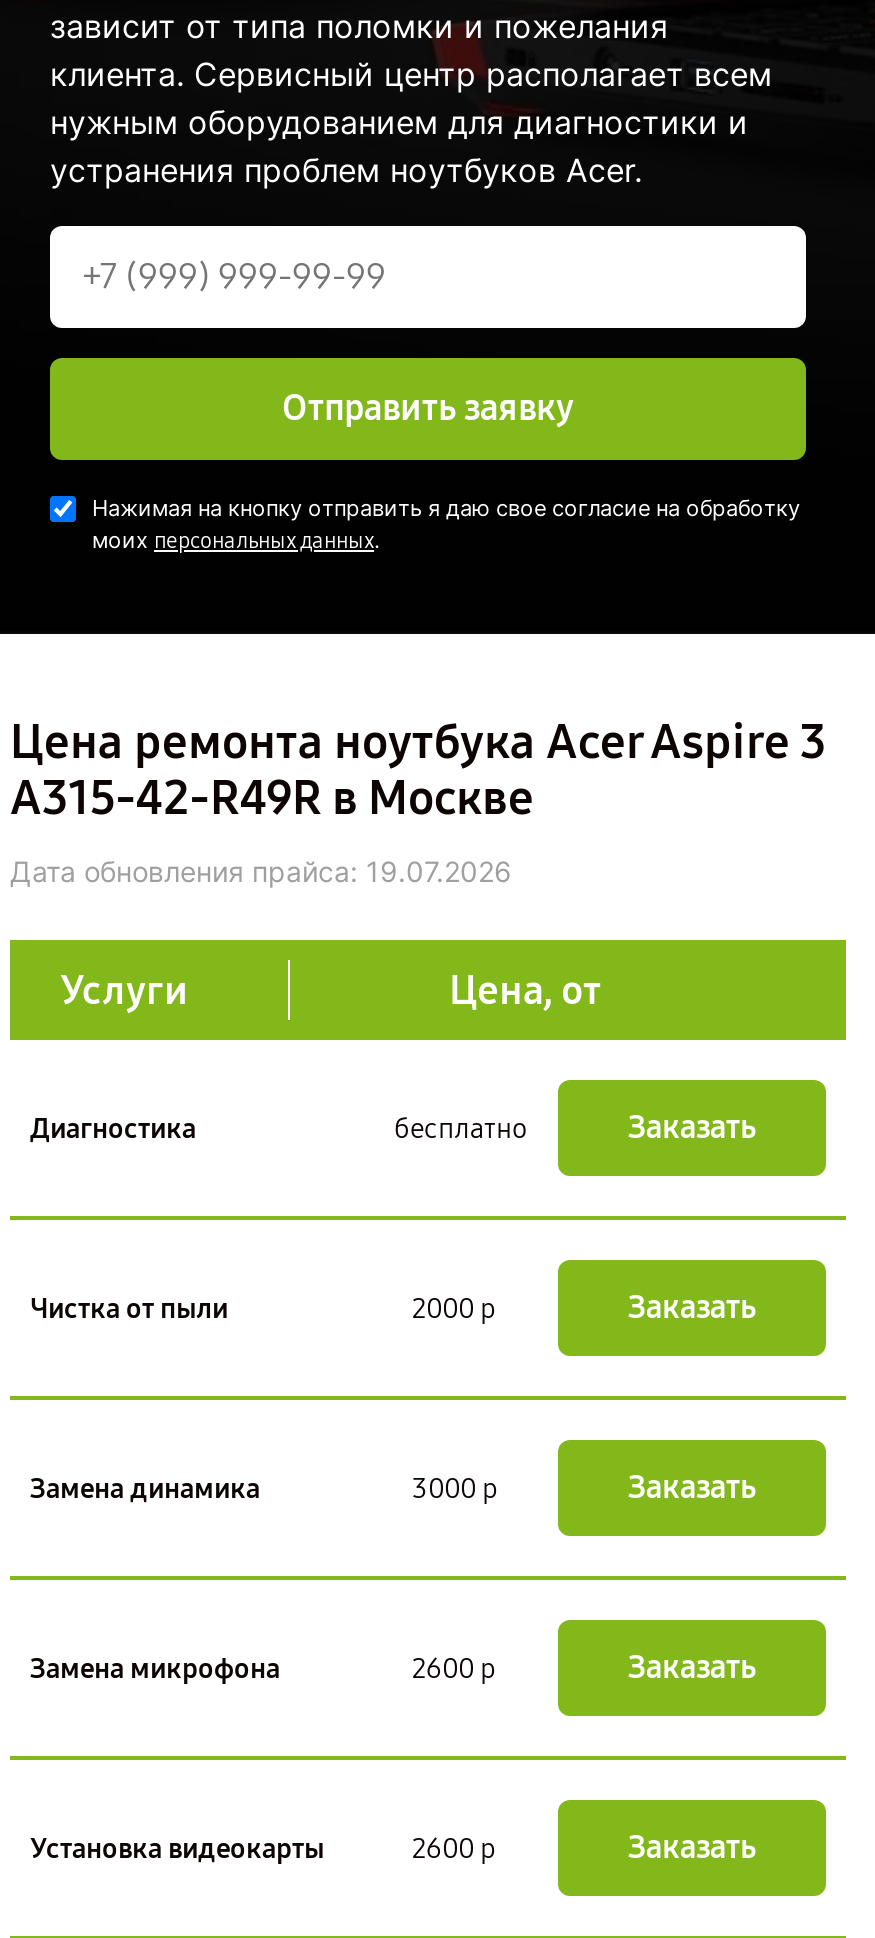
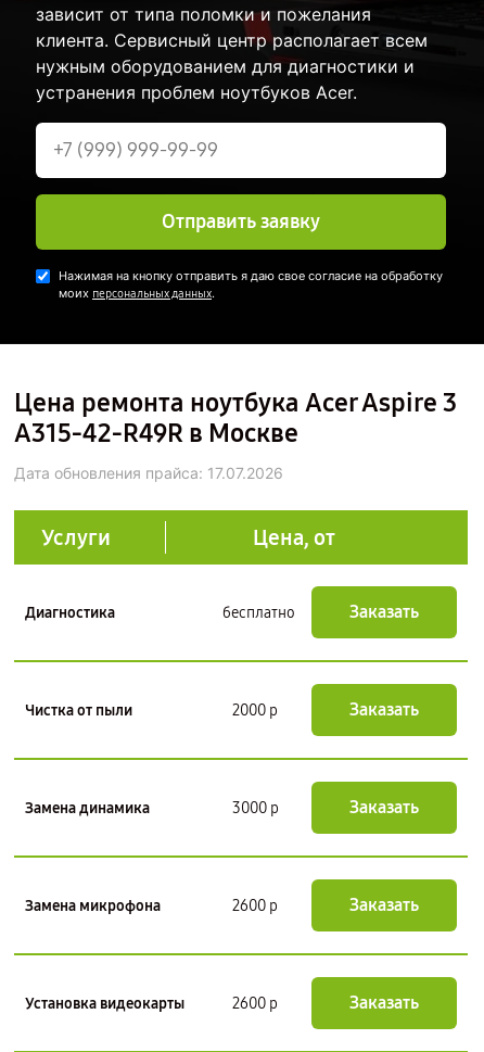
[10,854,512,888] Дата обновления прайса: 19.07.2026 -> [14,464,283,482] Дата обновления прайса: 17.07.2026

